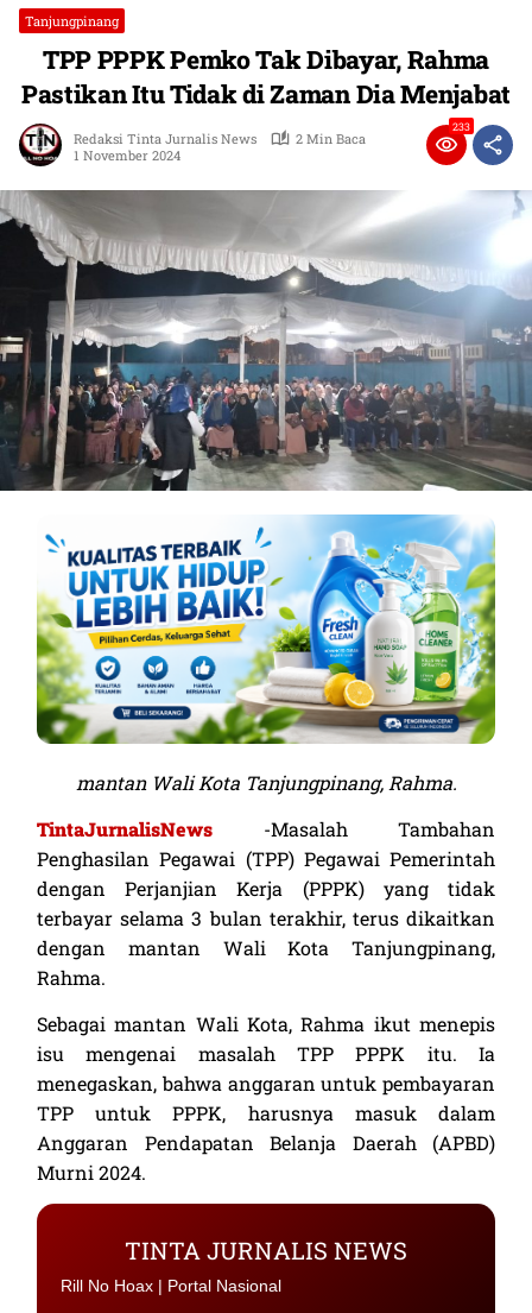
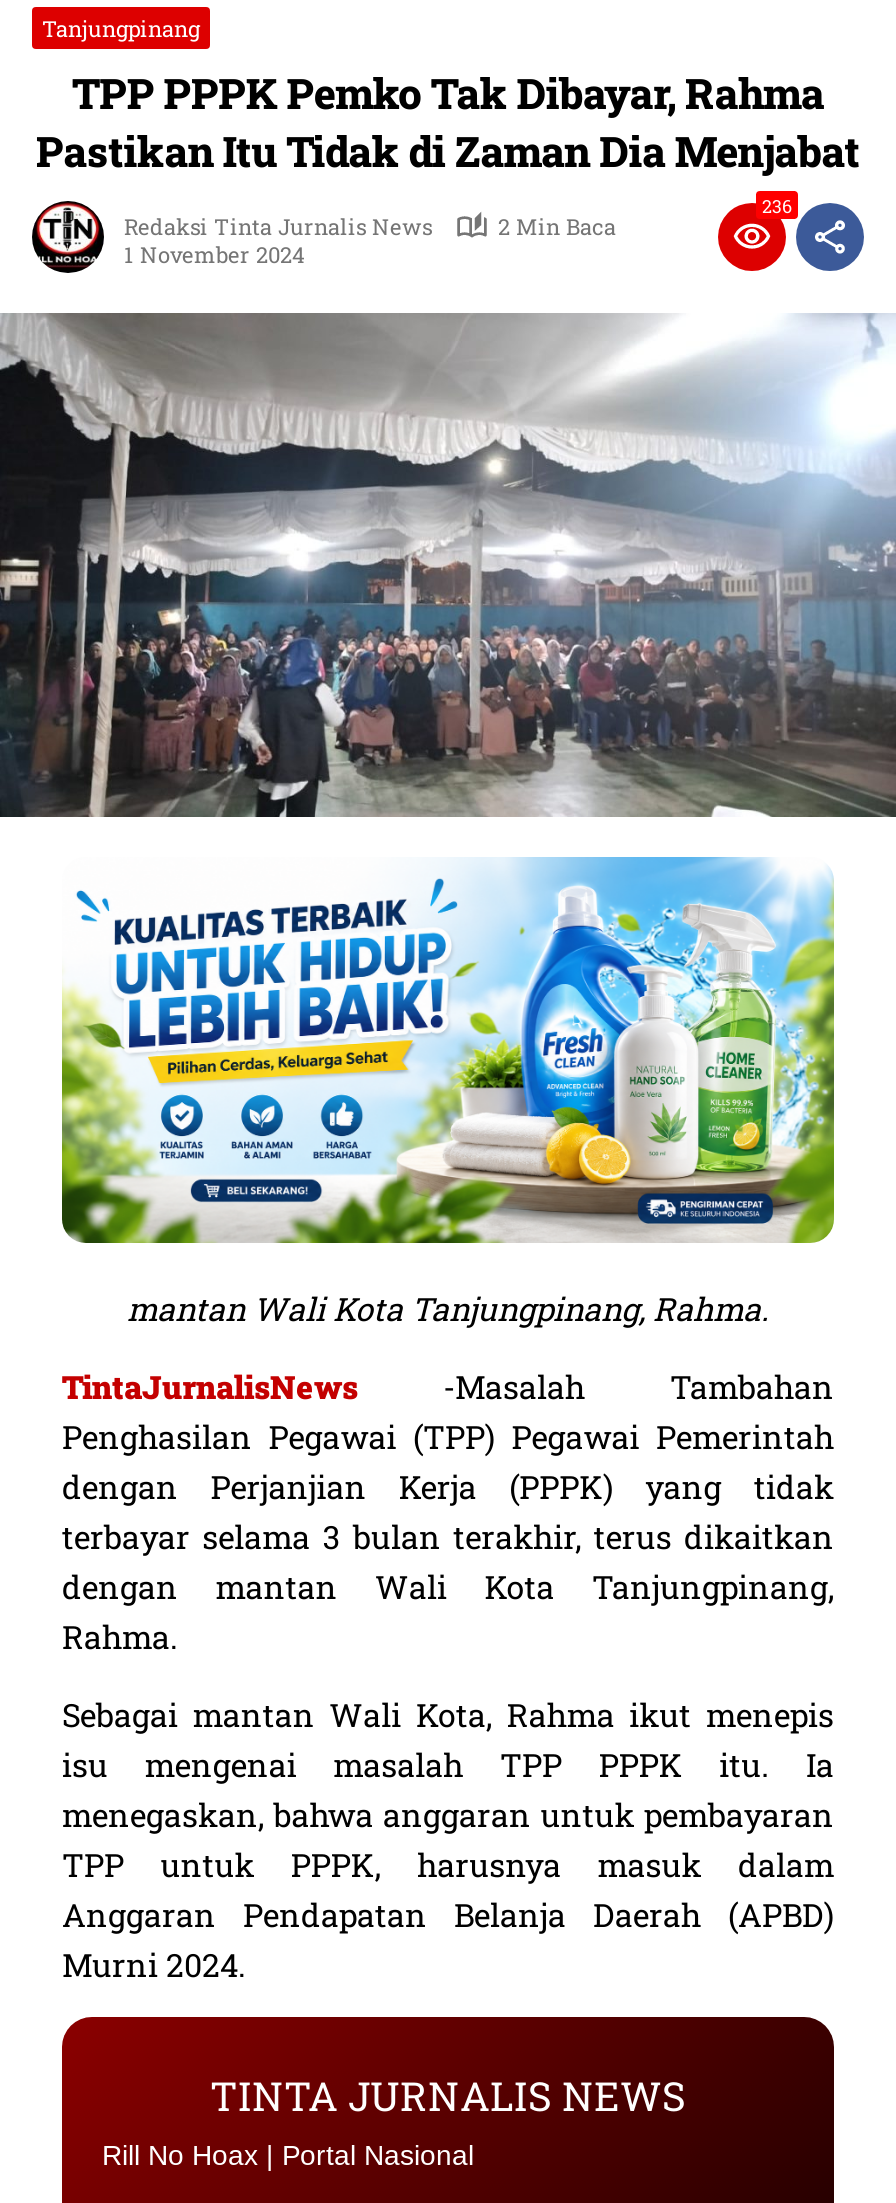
[452,120,470,133] 233 -> [762,195,792,217] 236

